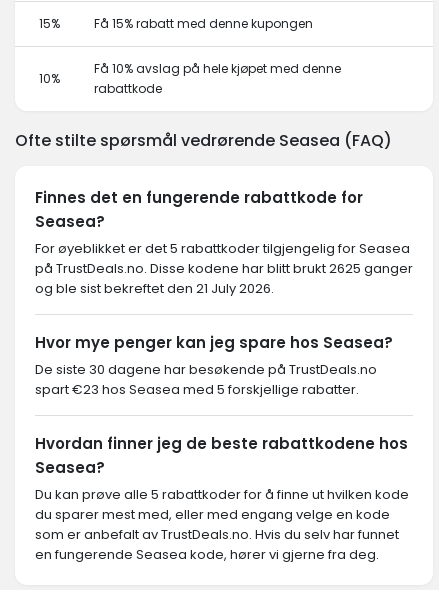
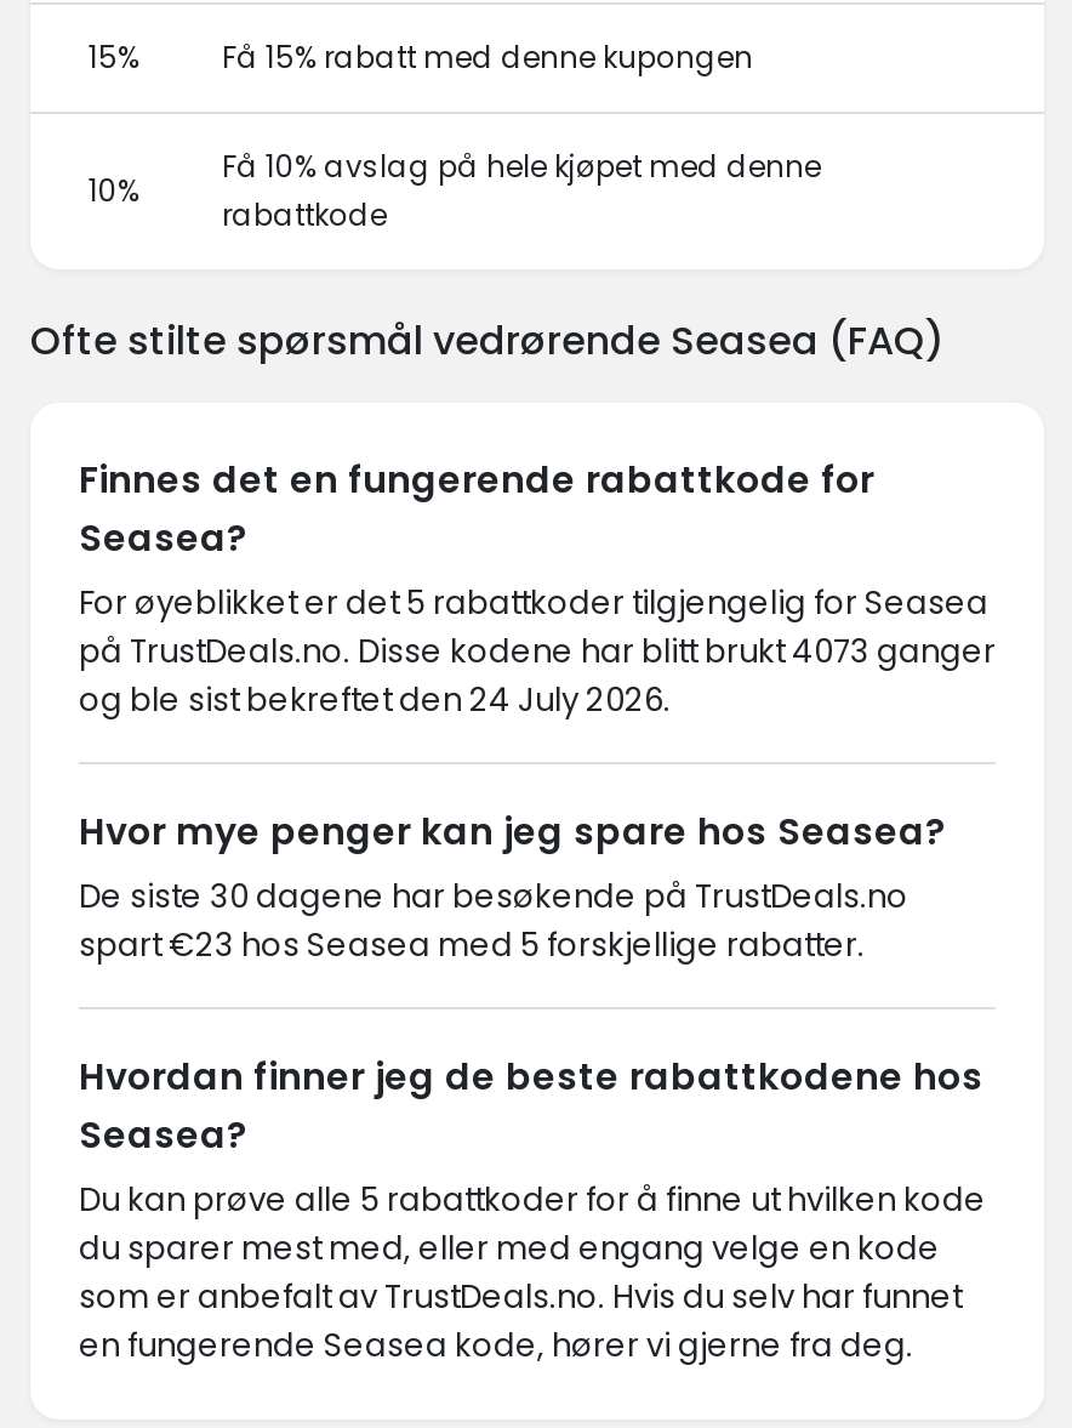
[35,259,413,278] på TrustDeals.no. Disse kodene har blitt brukt 2625 ganger -> [79,628,996,675] på TrustDeals.no. Disse kodene har blitt brukt 4073 ganger
[35,279,274,298] og ble sist bekreftet den 21 July 2026. -> [79,677,671,723] og ble sist bekreftet den 24 July 2026.

